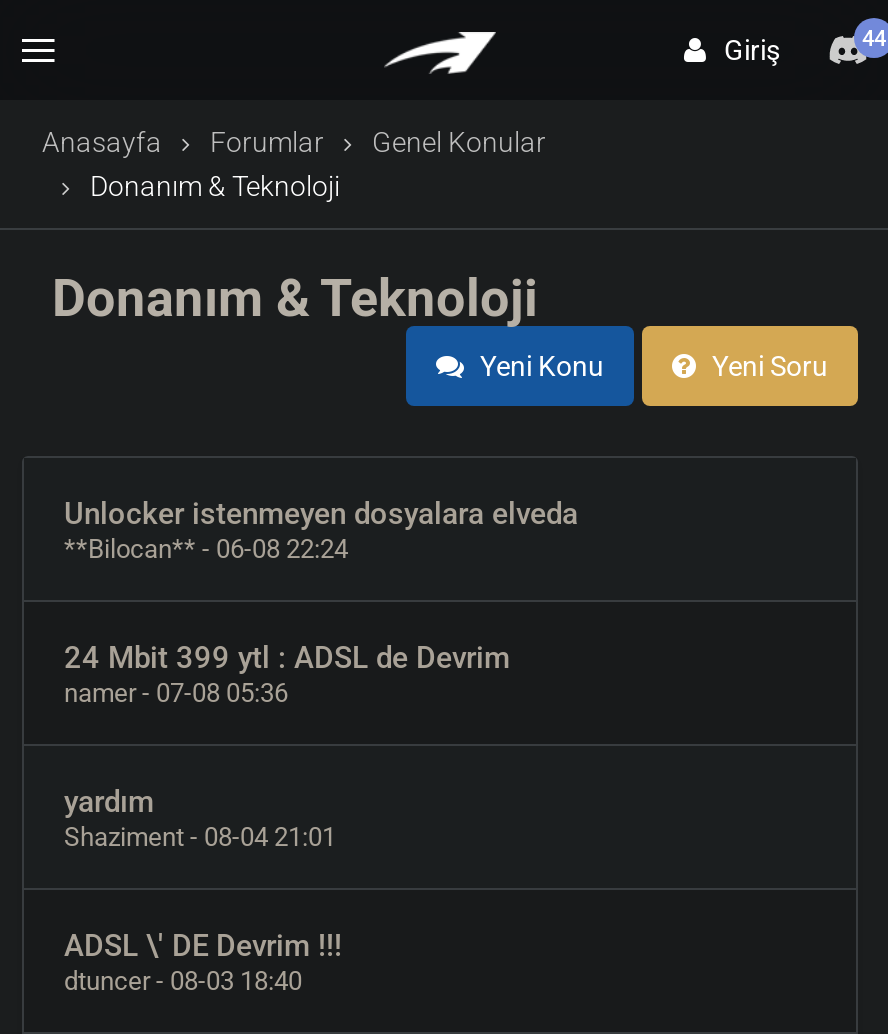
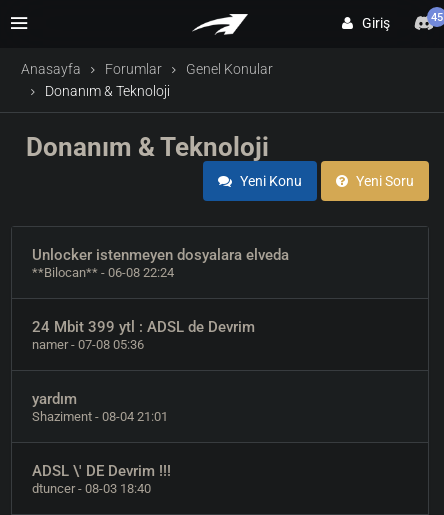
[862,26,886,52] 44 -> [431,11,443,24] 45

